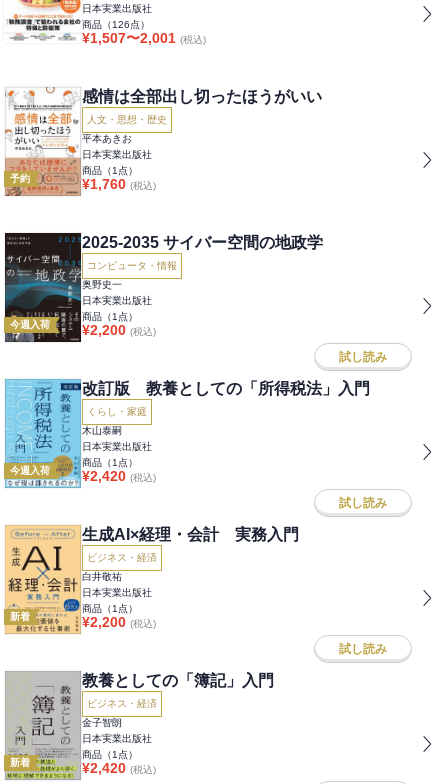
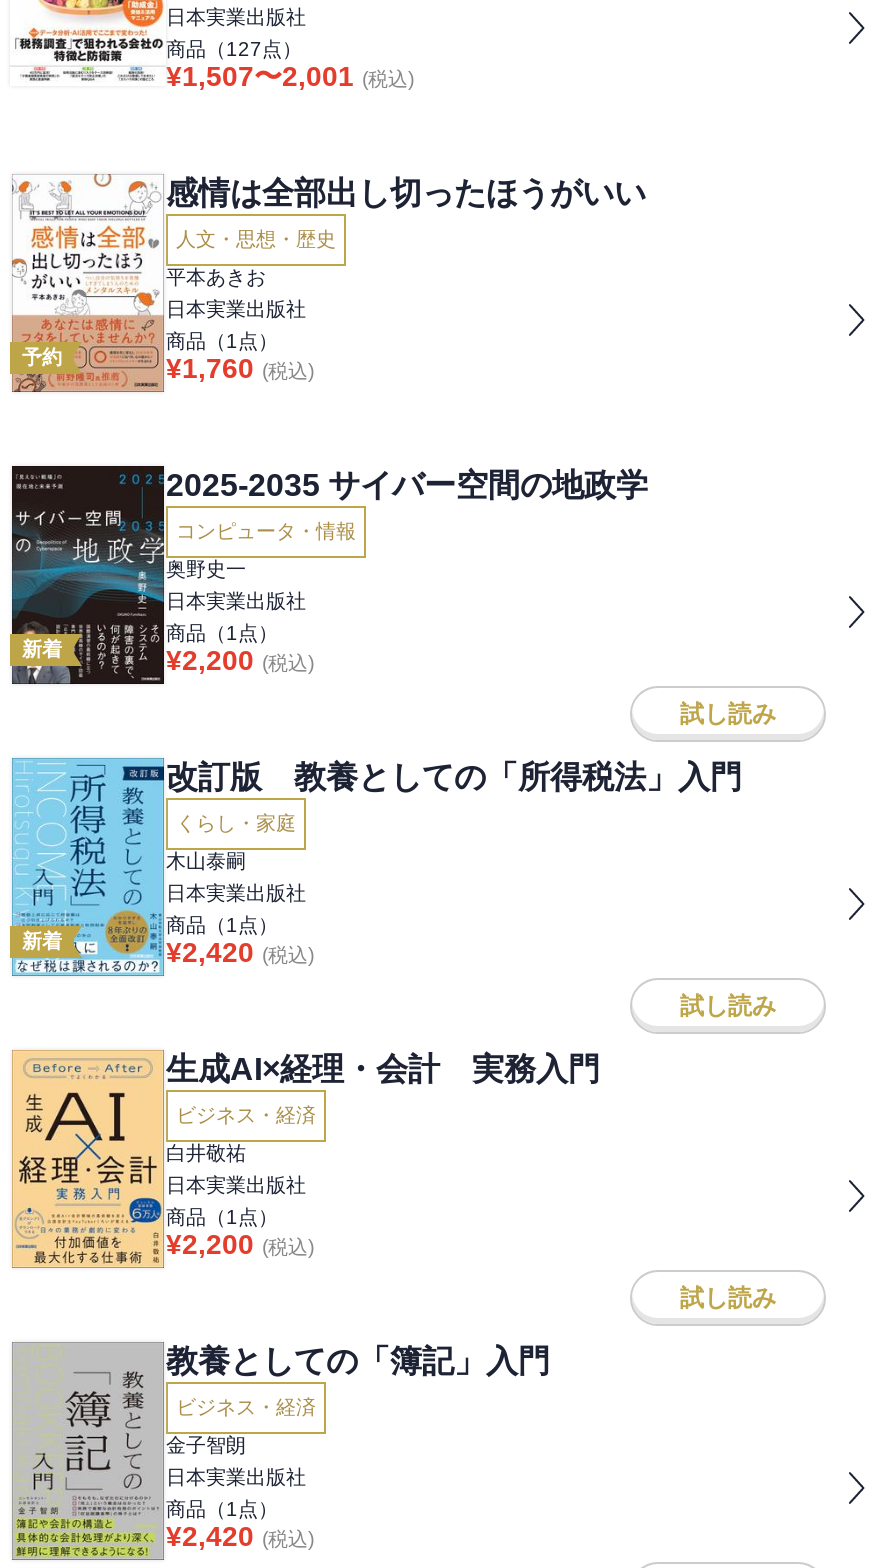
[82,19,150,30] 商品（126点） -> [166,38,302,60] 商品（127点）
[10,319,50,330] 今週入荷 -> [22,638,62,660] 新着
[10,465,50,476] 今週入荷 -> [22,930,62,952] 新着
[10,611,30,622] 新着 -> none
[10,757,30,768] 新着 -> none

